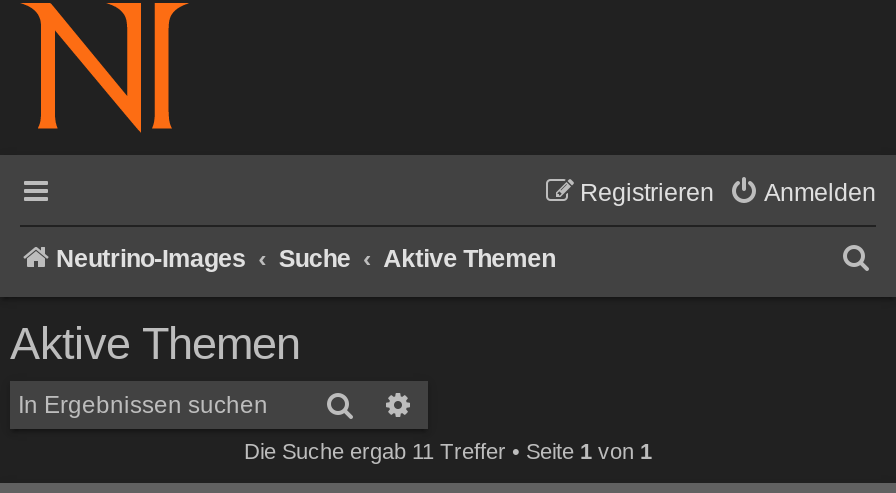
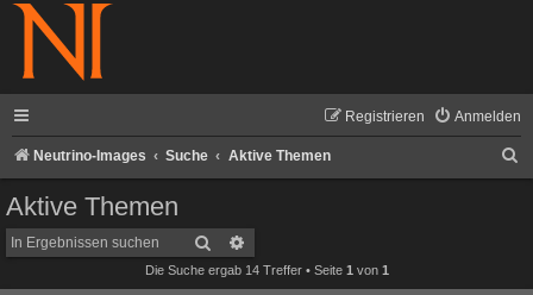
[244,438,652,462] Die Suche ergab 11 Treffer • Seite 1 von 1 -> [145,263,388,277] Die Suche ergab 14 Treffer • Seite 1 von 1

